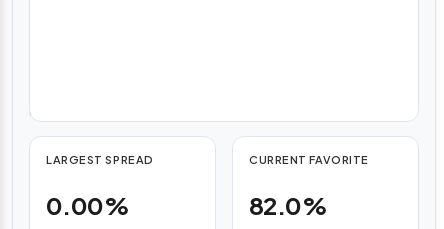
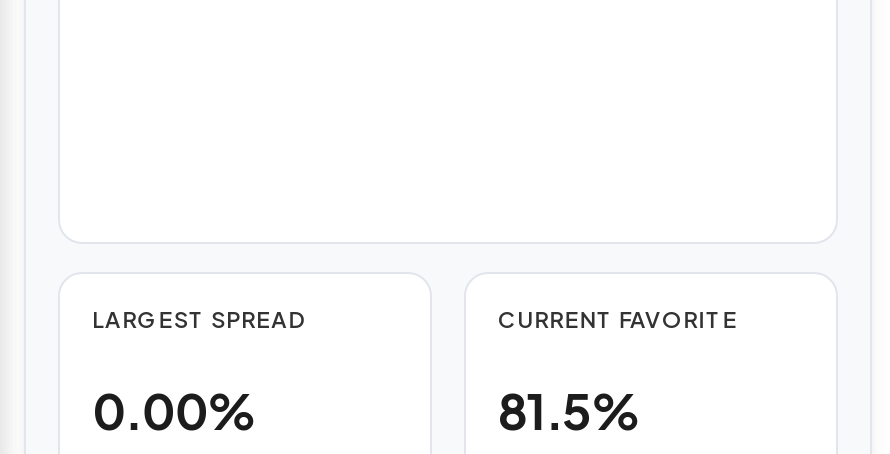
[249,190,327,220] 82.0% -> [498,380,642,440] 81.5%

